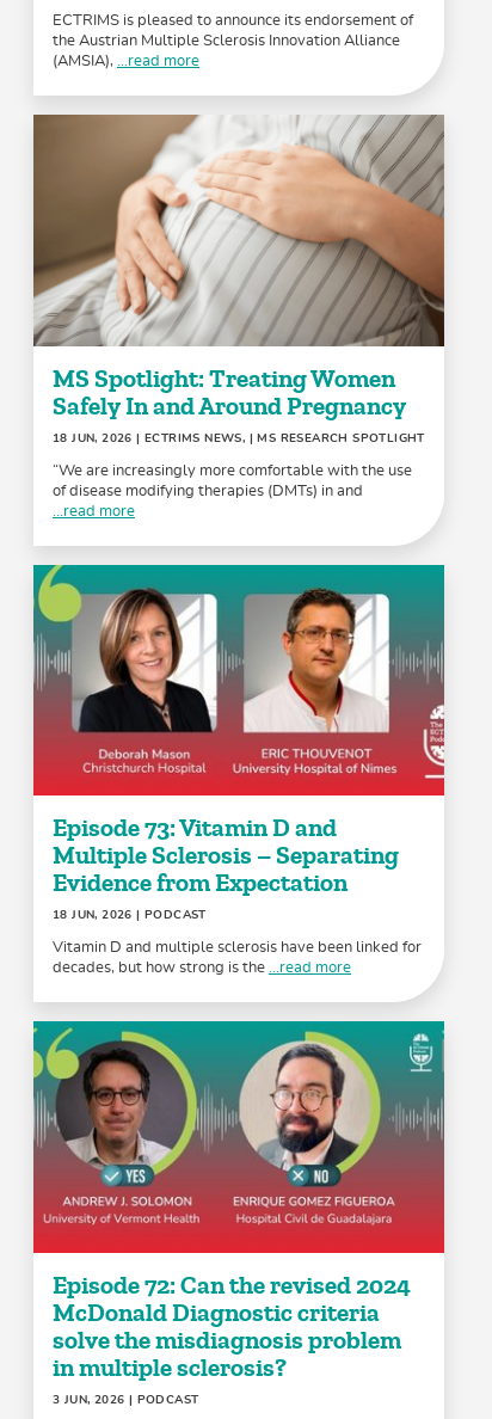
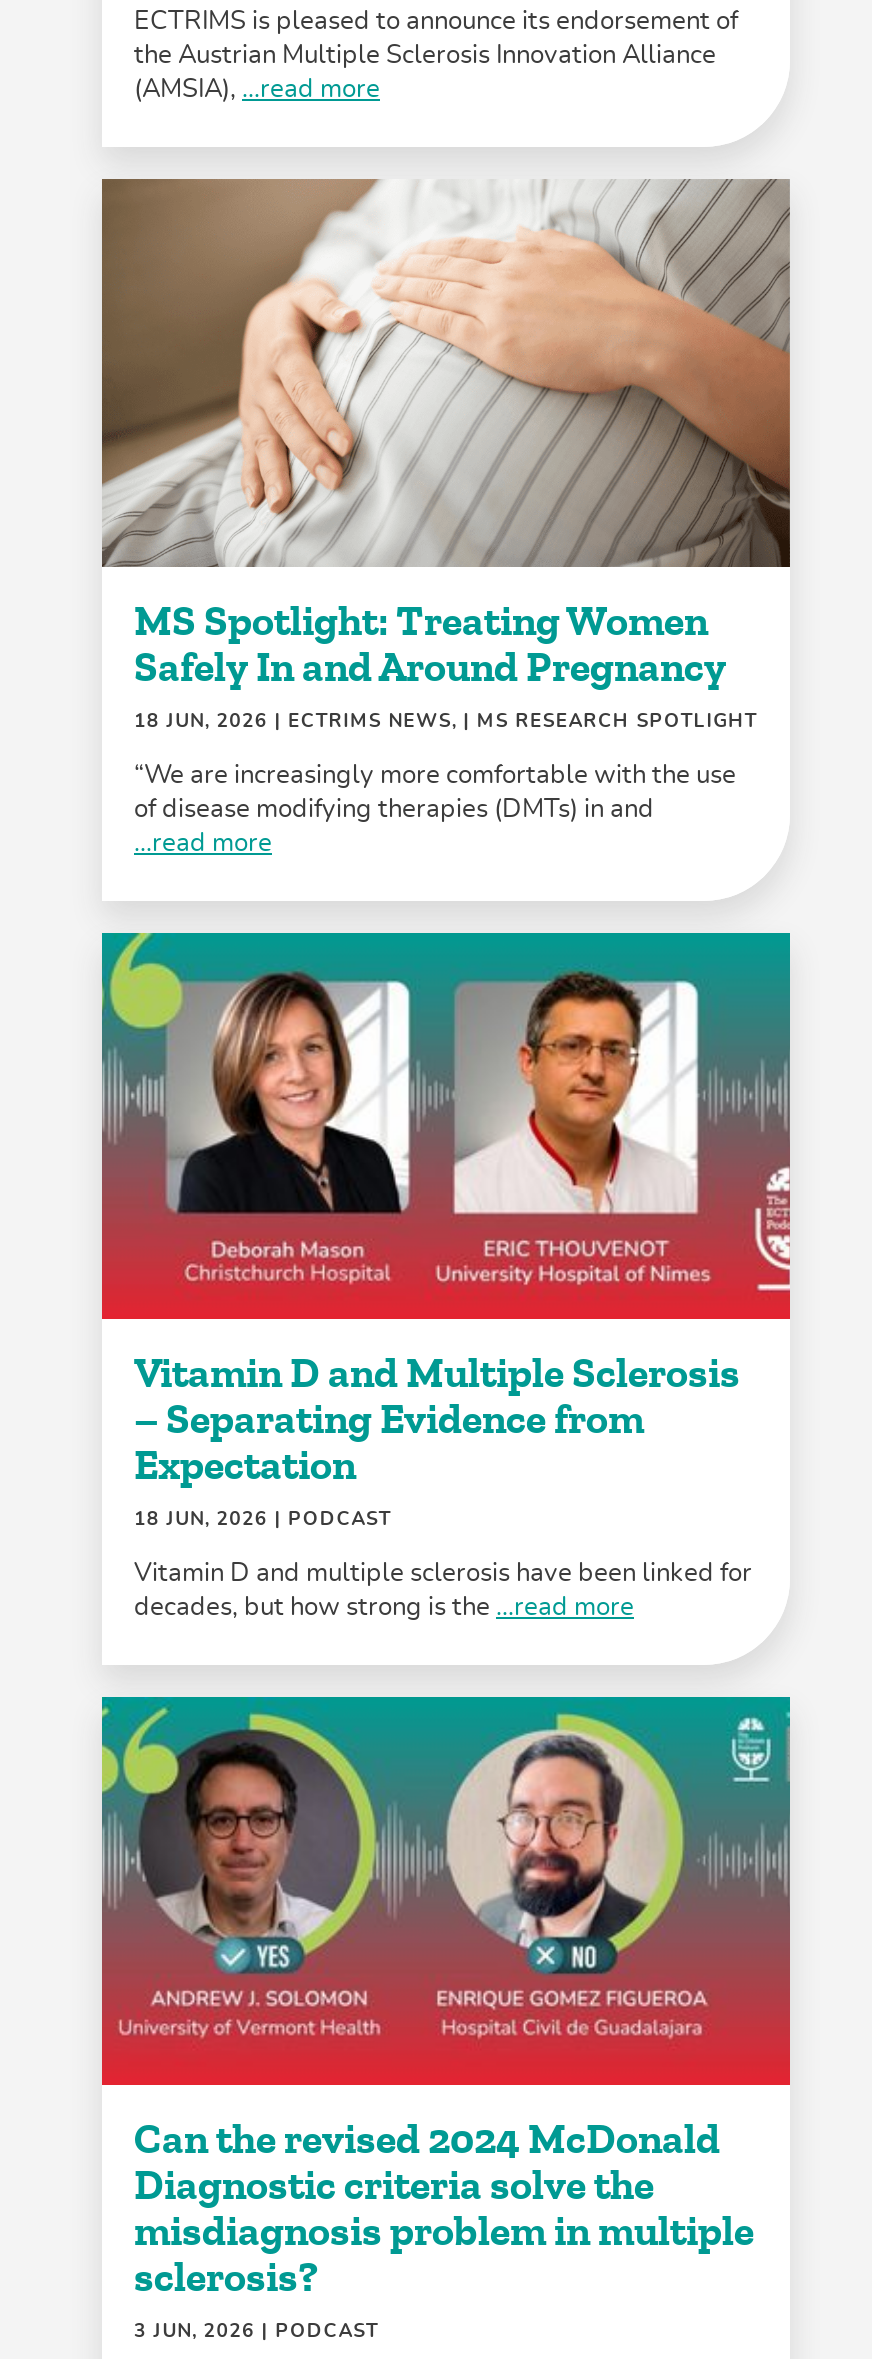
[53,814,399,898] Episode 73: Vitamin D and | Multiple Sclerosis – Separating | Evidence from Expectation -> [134,1349,740,1491] Vitamin D and Multiple Sclerosis | – Separating Evidence from | Expectation
[53,1271,411,1383] Episode 72: Can the revised 2024 | McDonald Diagnostic criteria | solve the misdiagnosis problem | in multiple sclerosis? -> [134,2114,754,2302] Can the revised 2024 McDonald | Diagnostic criteria solve the | misdiagnosis problem in multiple | sclerosis?

